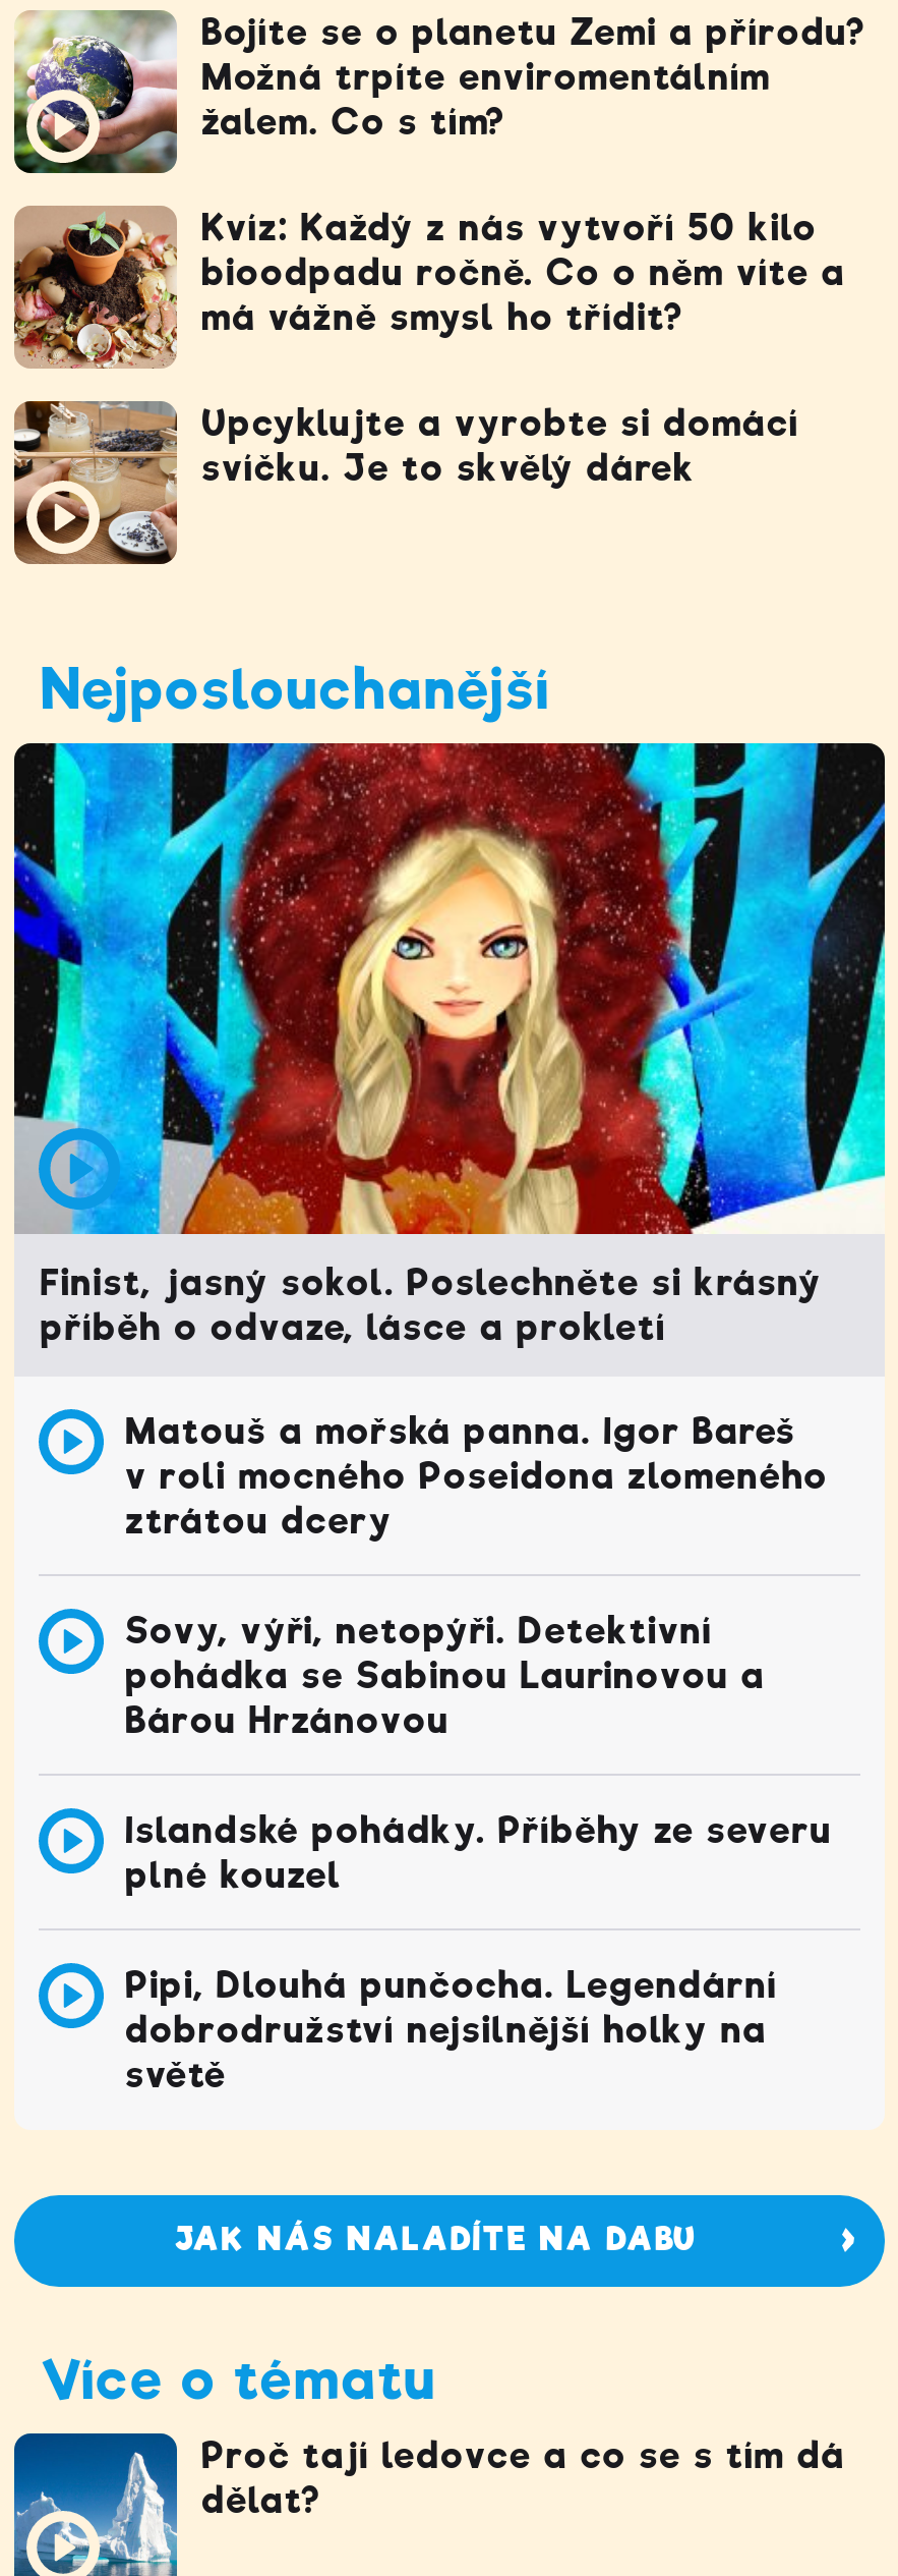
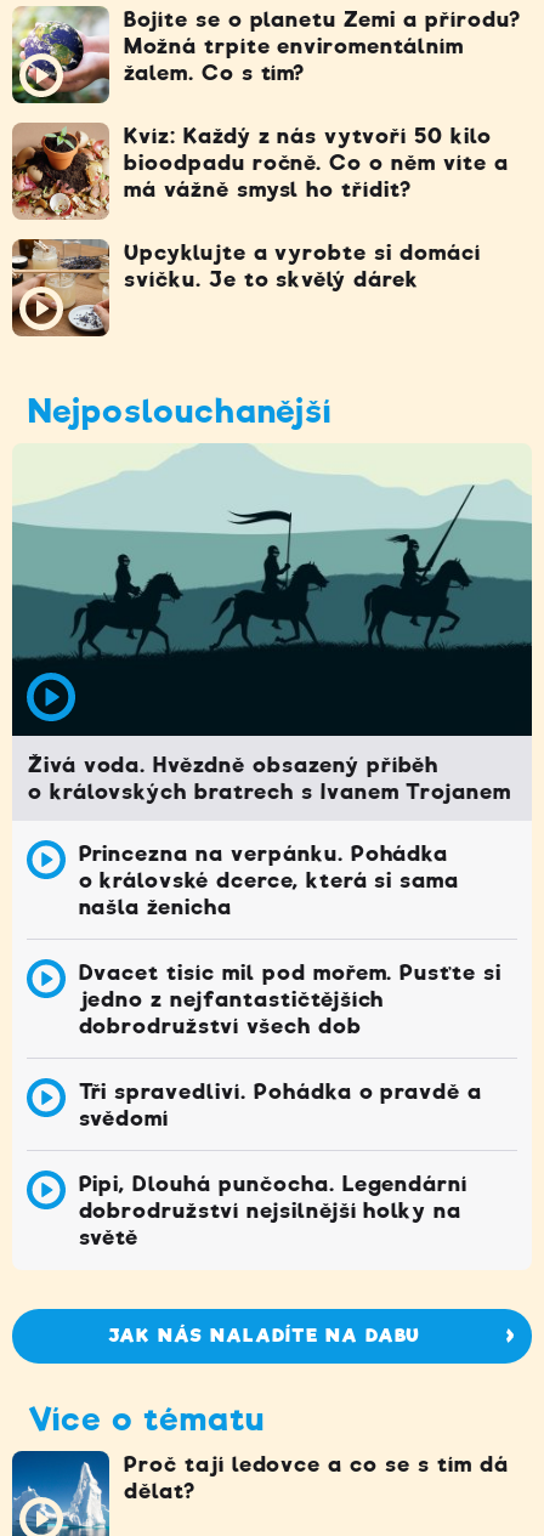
[12,741,887,1348] [image] | Finist, jasný sokol. Poslechněte si krásný | příběh o odvaze, lásce a prokletí -> [11,443,533,804] [image] | Živá voda. Hvězdně obsazený příběh | o královských bratrech s Ivanem Trojanem
[125,1410,828,1541] Matouš a mořská panna. Igor Bareš | v roli mocného Poseidona zlomeného | ztrátou dcery -> [78,841,459,919] Princezna na verpánku. Pohádka | o královské dcerce, která si sama | našla ženicha
[125,1610,765,1740] Sovy, výři, netopýři. Detektivní | pohádka se Sabinou Laurinovou a | Bárou Hrzánovou -> [78,960,501,1038] Dvacet tisíc mil pod mořem. Pusťte si | jedno z nejfantastičtějších | dobrodružství všech dob
[125,1809,832,1895] Islandské pohádky. Příběhy ze severu | plné kouzel -> [78,1079,482,1130] Tři spravedliví. Pohádka o pravdě a | svědomí

